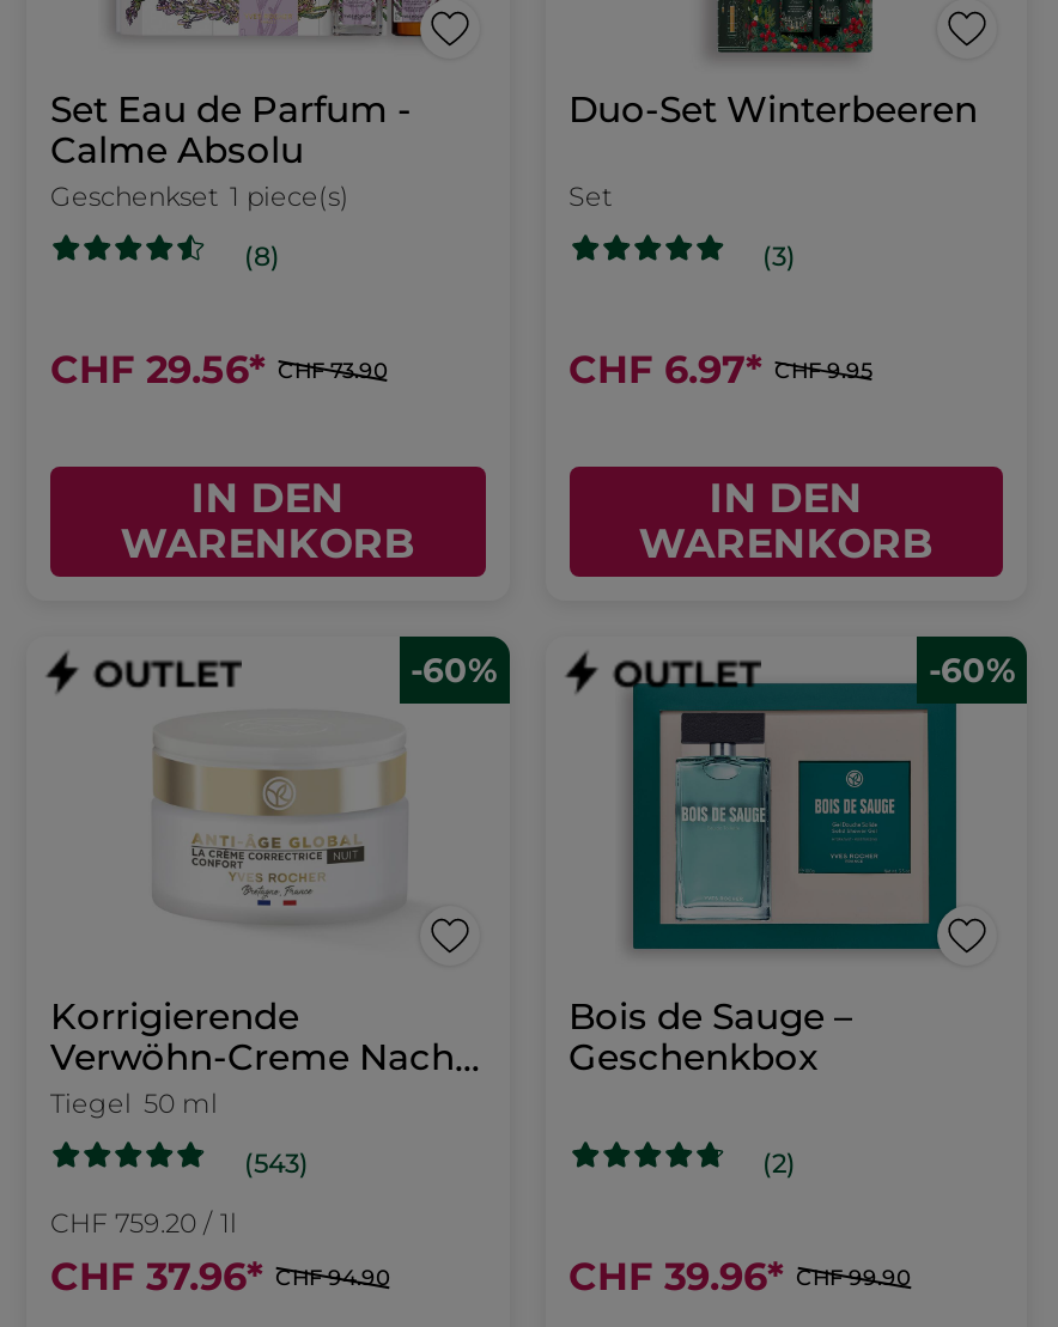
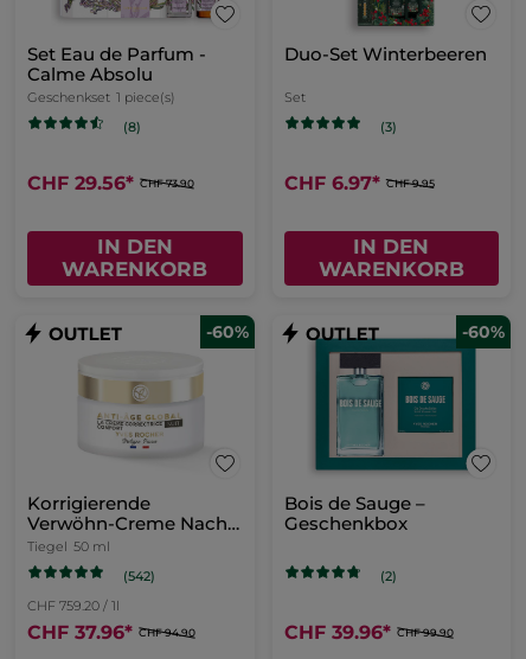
[244,1146,309,1179] (543) -> [123,567,155,584] (542)

